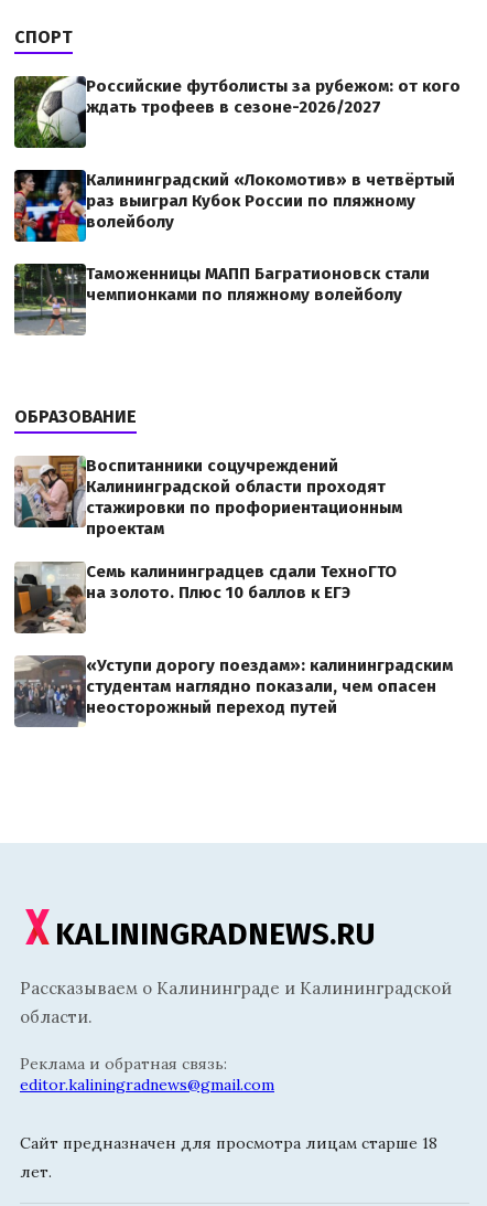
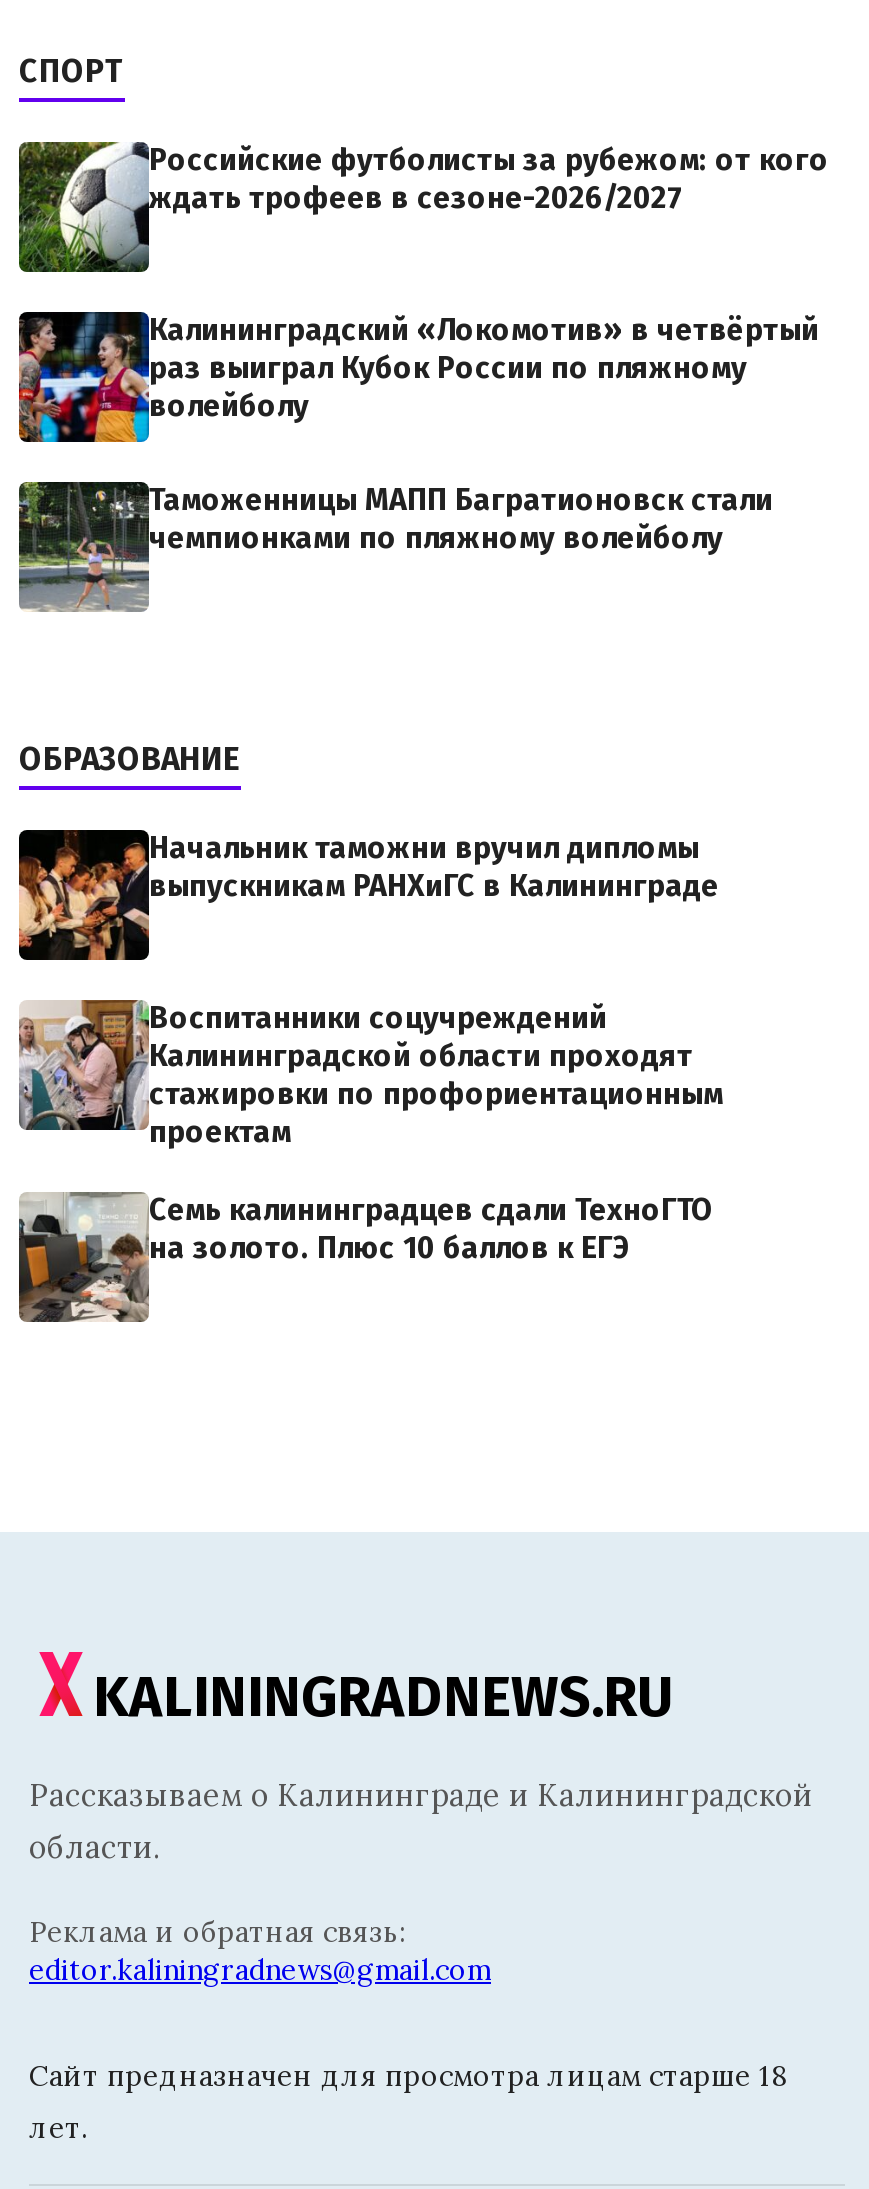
none -> [17,828,719,962] [image] | Начальник таможни вручил дипломы | выпускникам РАНХиГС в Калининграде
moved [12,455,402,602] -> [15,1000,723,1266]: [image] | Воспитанники соцучреждений | Калининградской области проходят | стажировки по профориентационным | проектам | Семь калининградцев сдали ТехноГТО | на золото. Плюс 10 баллов к ЕГЭ
[13,655,453,728] [image] | «Уступи дорогу поездам»: калининградским | студентам наглядно показали, чем опасен | неосторожный переход путей -> none

